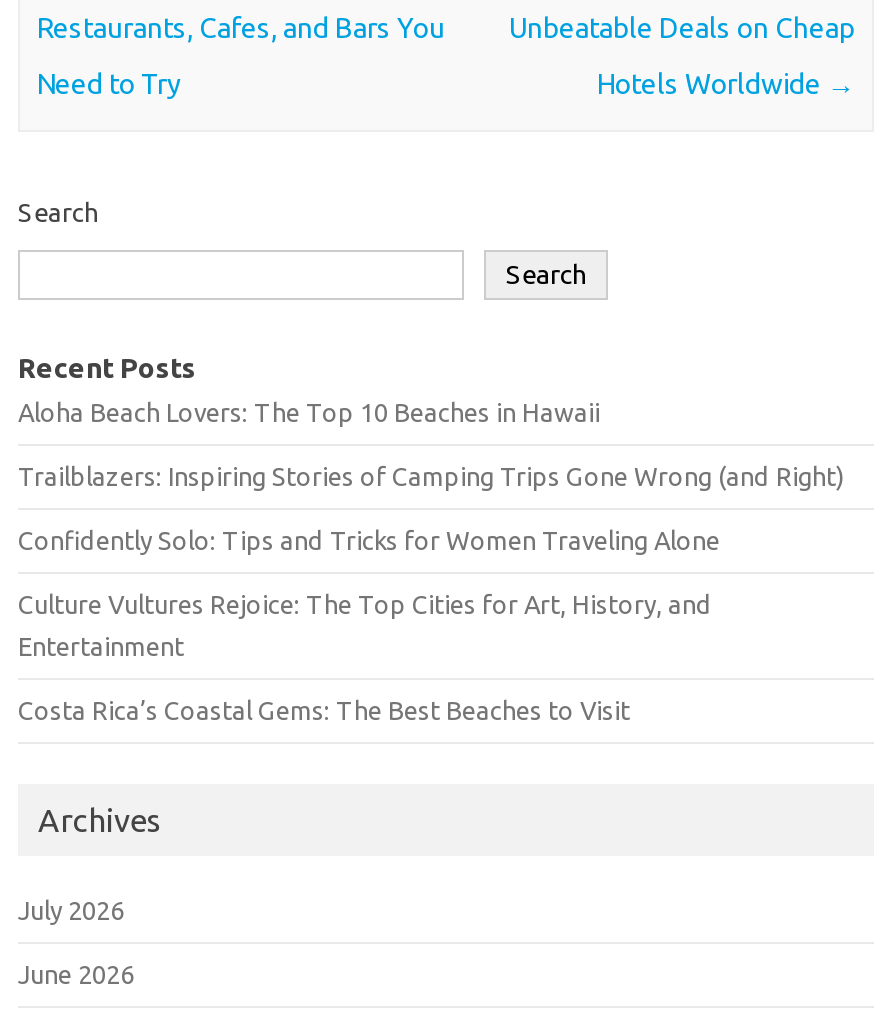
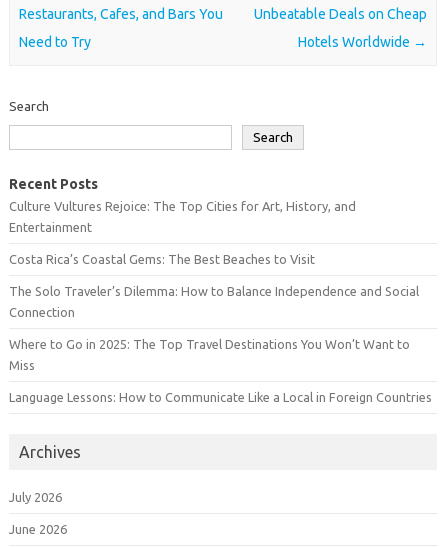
[18,398,844,554] Aloha Beach Lovers: The Top 10 Beaches in Hawaii | Trailblazers: Inspiring Stories of Camping Trips Gone Wrong (and Right) | Confidently Solo: Tips and Tricks for Women Traveling Alone -> none
moved [18,590,712,724] -> [9,199,356,266]: Culture Vultures Rejoice: The Top Cities for Art, History, and | Entertainment | Costa Rica’s Coastal Gems: The Best Beaches to Visit
none -> [9,284,432,404] The Solo Traveler’s Dilemma: How to Balance Independence and Social | Connection | Where to Go in 2025: The Top Travel Destinations You Won’t Want to | Miss | Language Lessons: How to Communicate Like a Local in Foreign Countries

